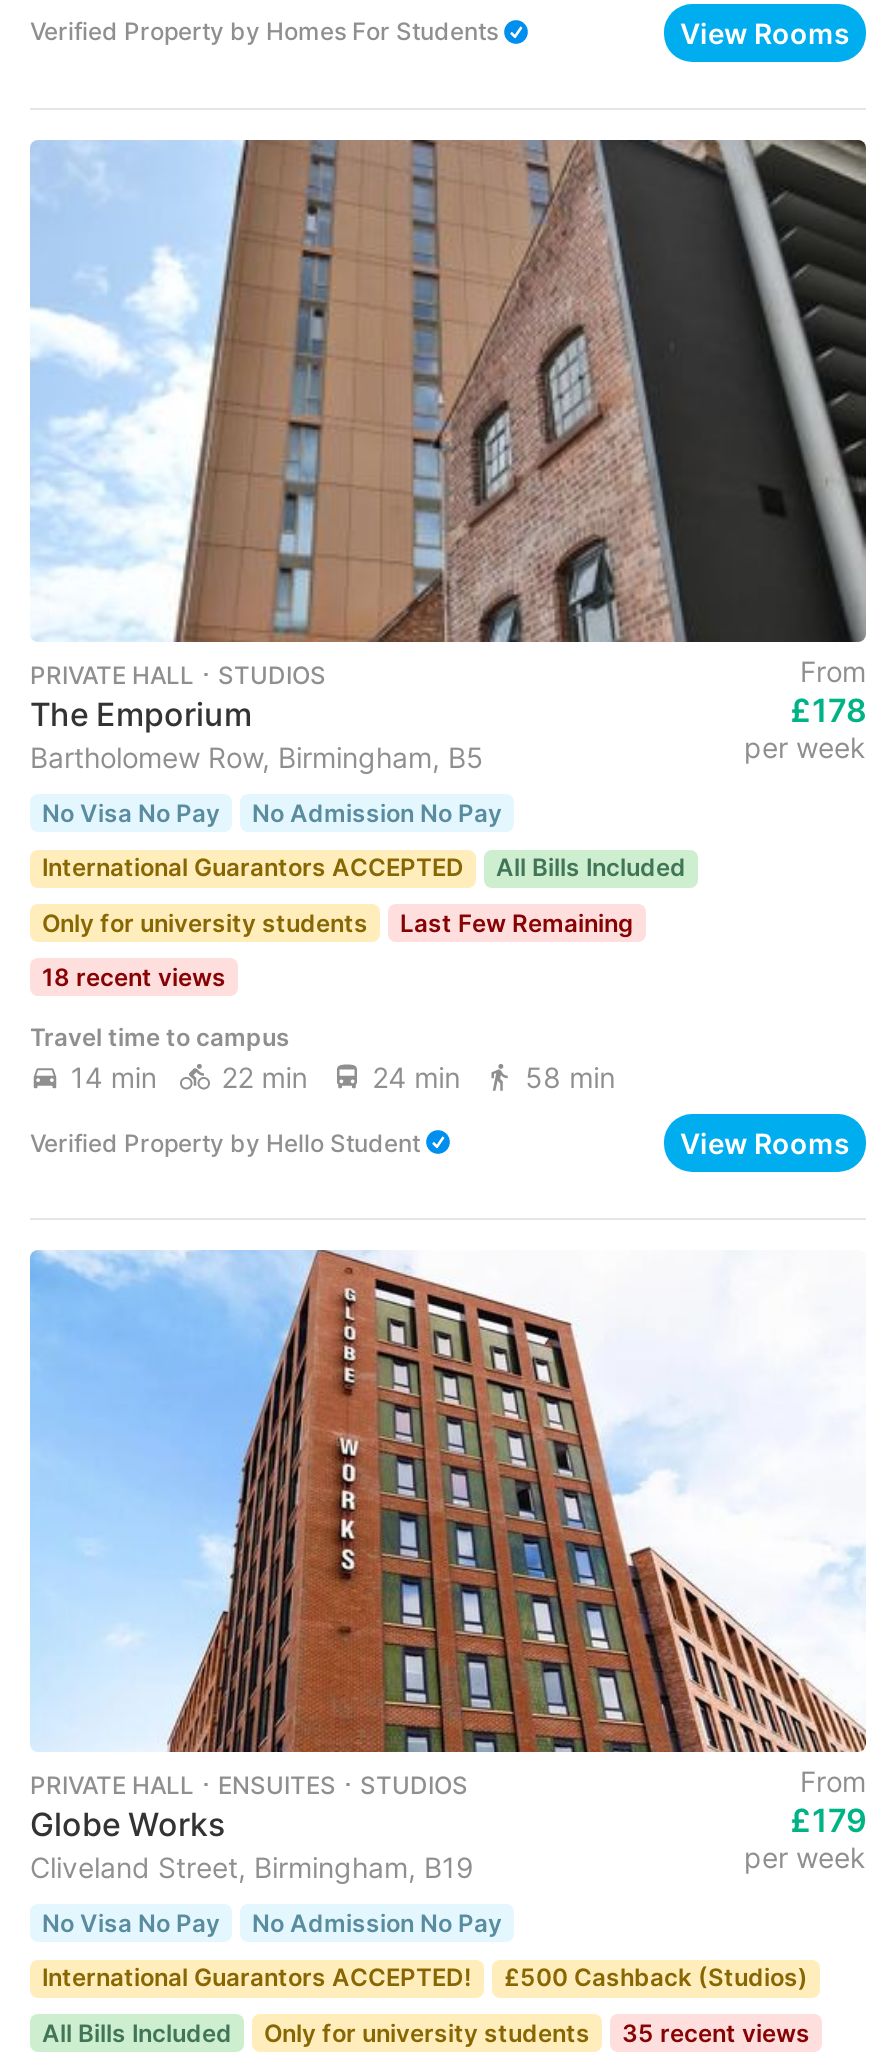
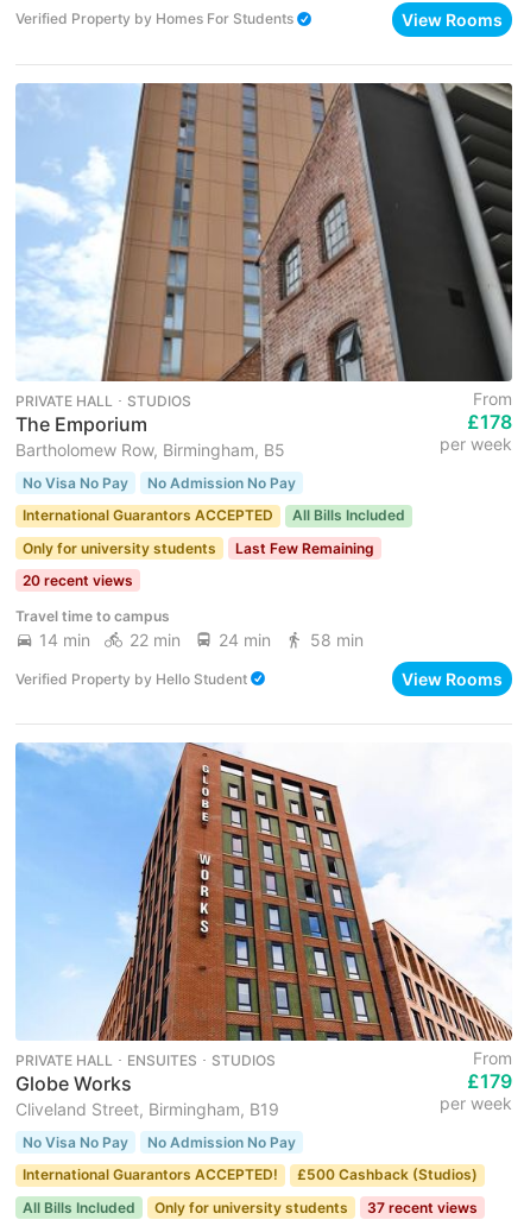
[42,962,226,992] 18 recent views -> [23,571,133,589] 20 recent views
[42,2017,810,2047] All Bills Included Only for university students 35 recent views -> [23,1198,478,1216] All Bills Included Only for university students 37 recent views

